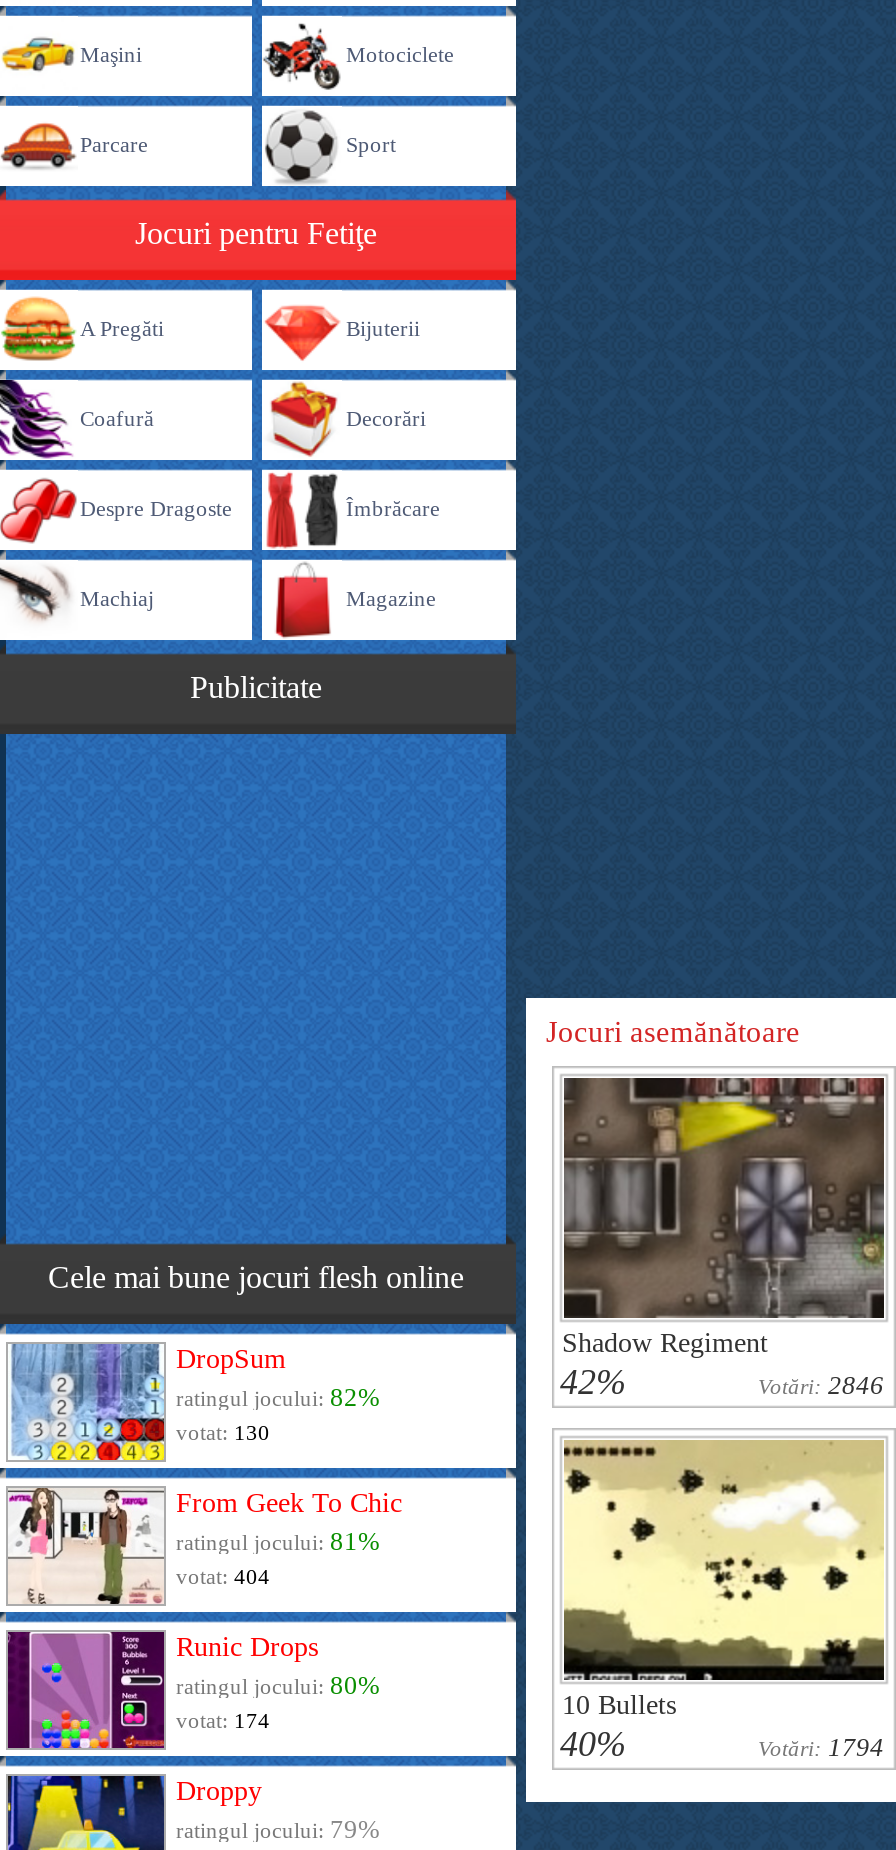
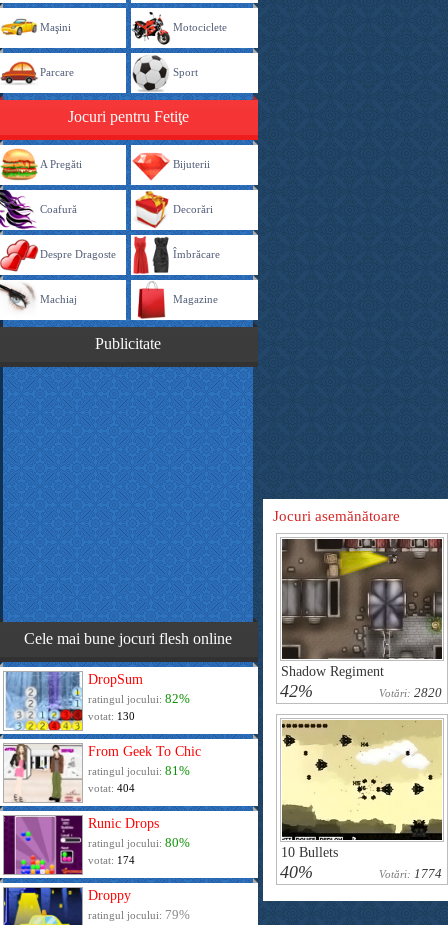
[758,1370,884,1400] Votări: 2846 -> [379,685,442,700] Votări: 2820
[758,1732,884,1762] Votări: 1794 -> [379,866,442,881] Votări: 1774

